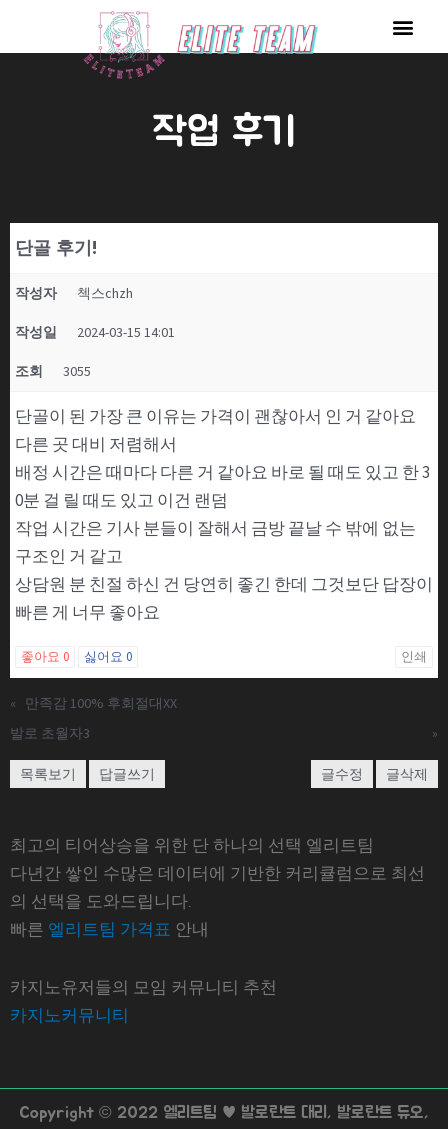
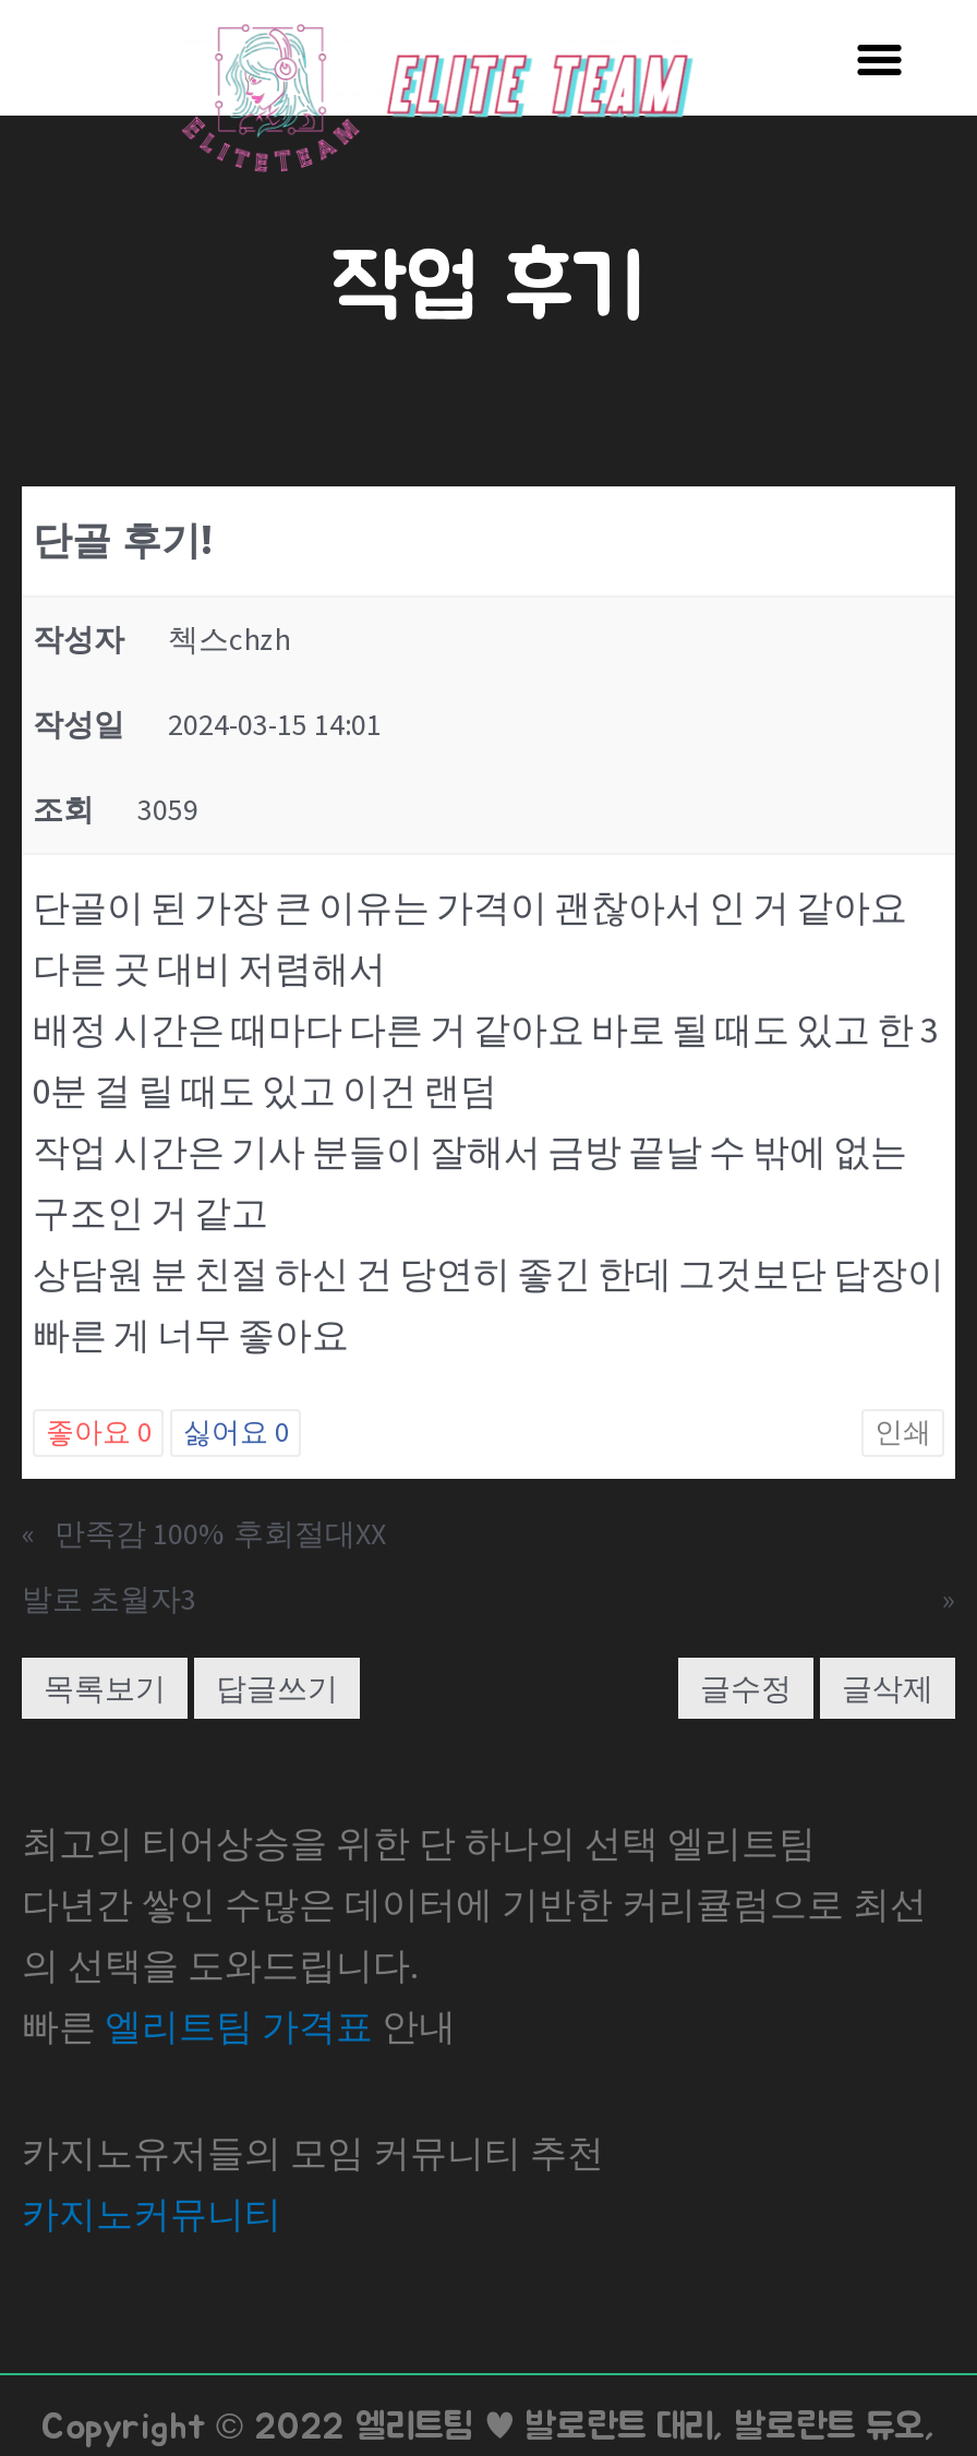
[15,362,91,380] 조회 3055 -> [33,790,198,829] 조회 3059

